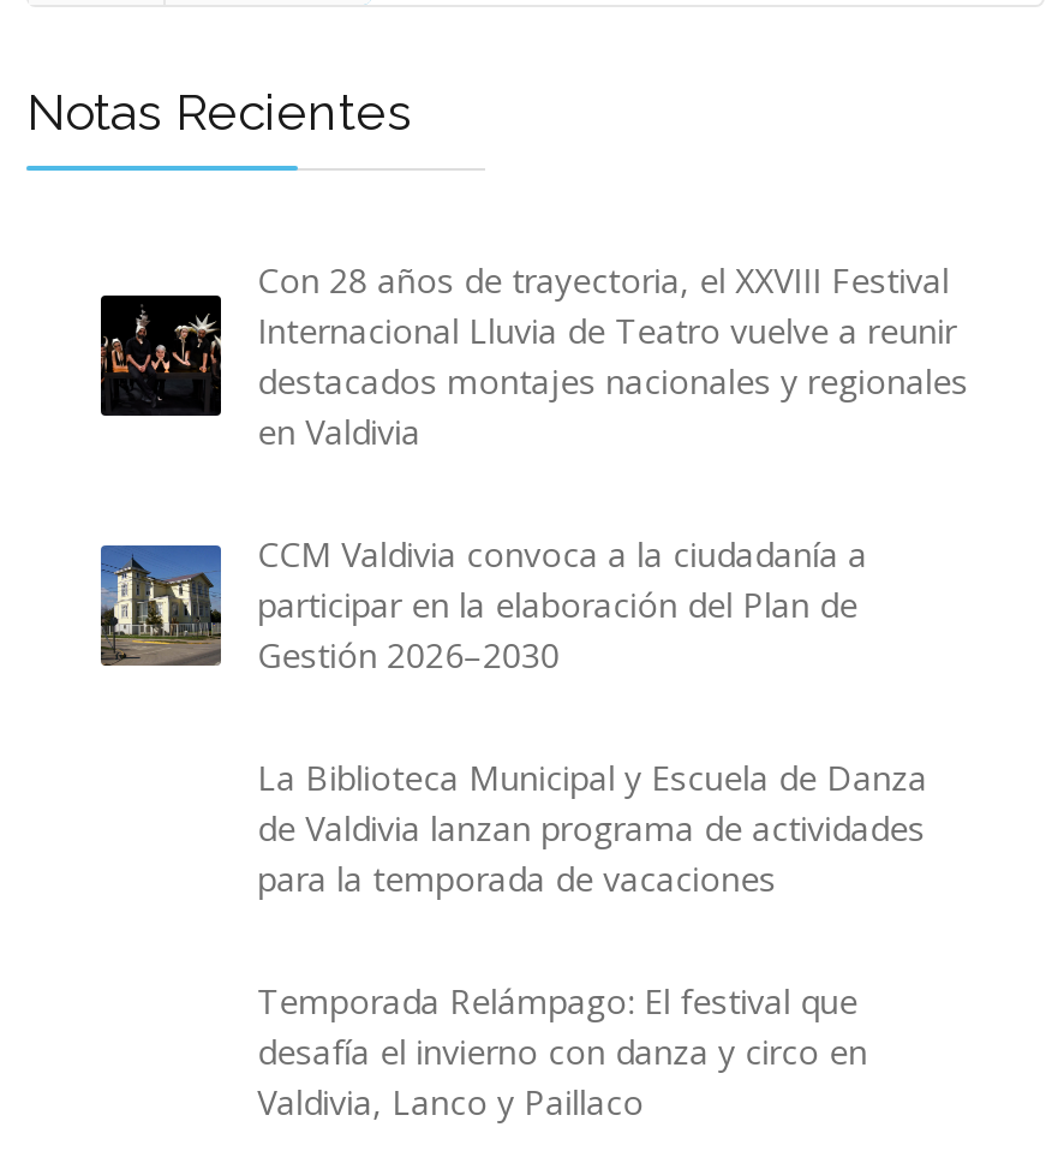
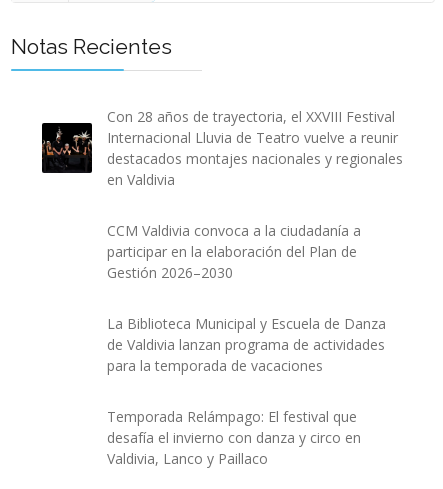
[98,543,223,668] [image] -> none

